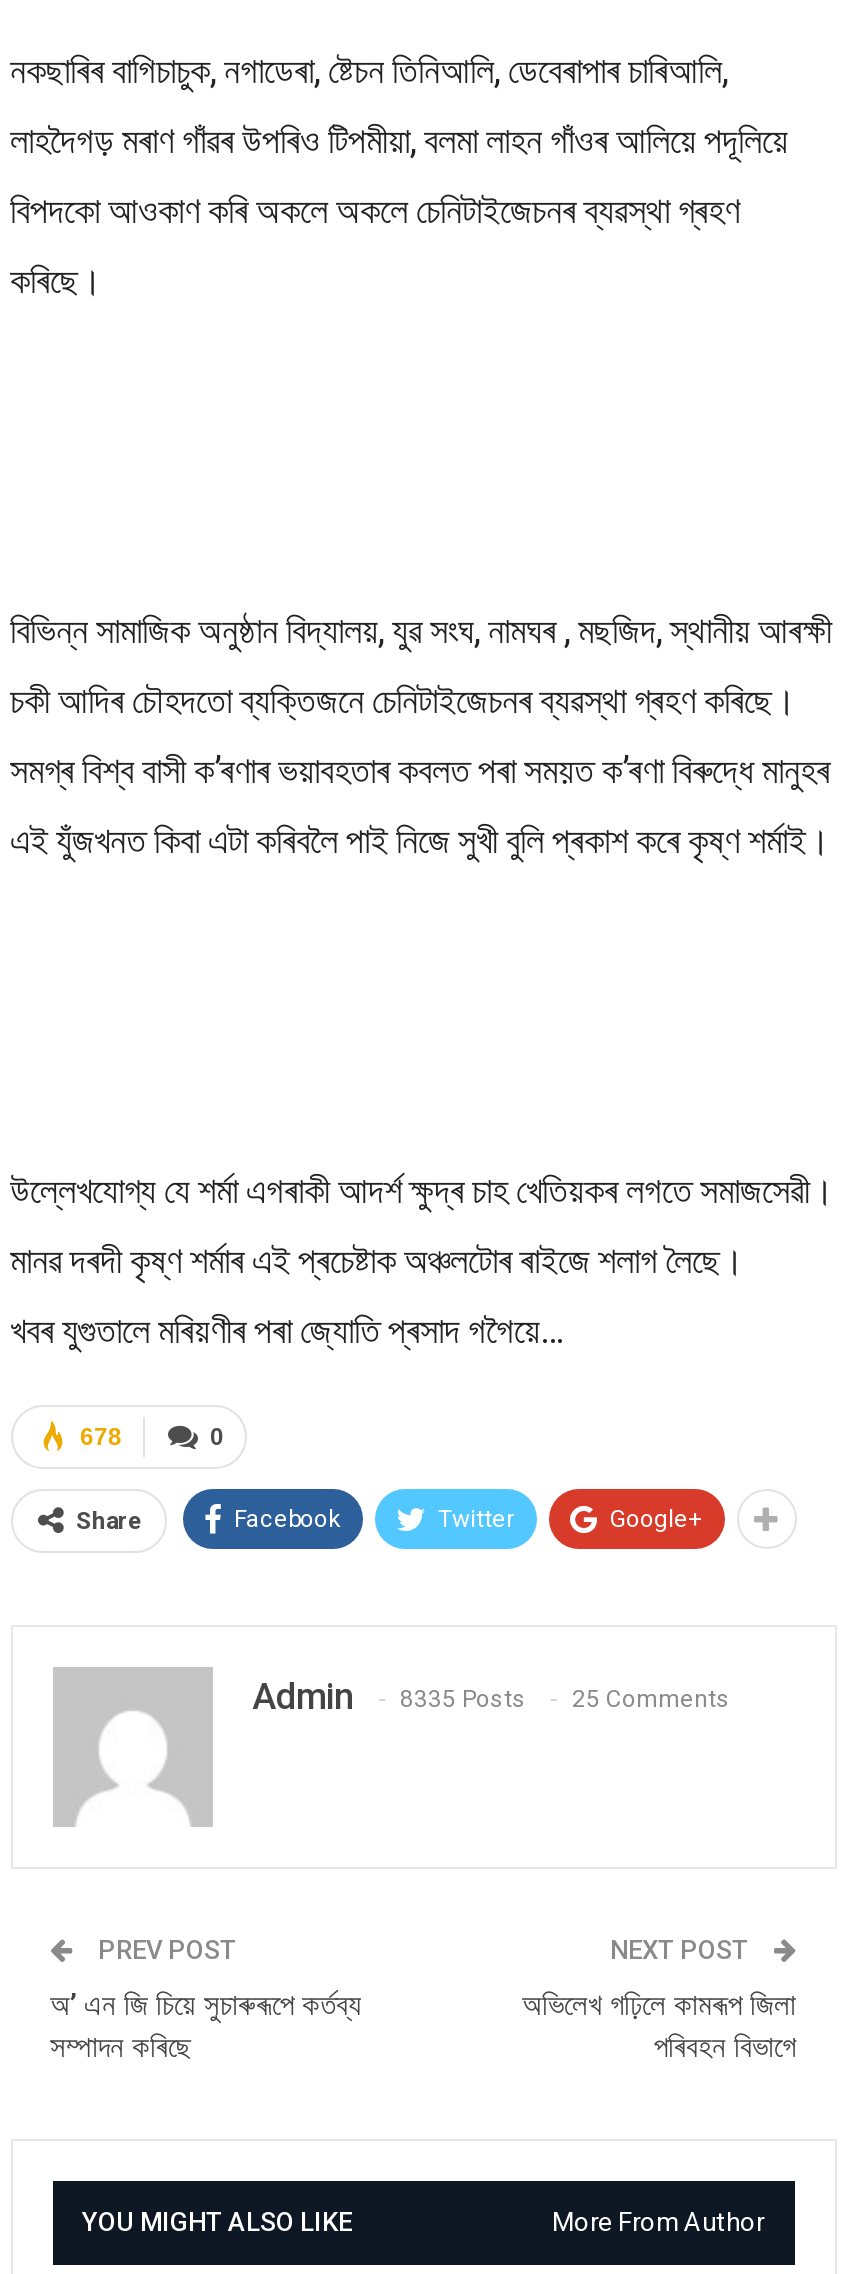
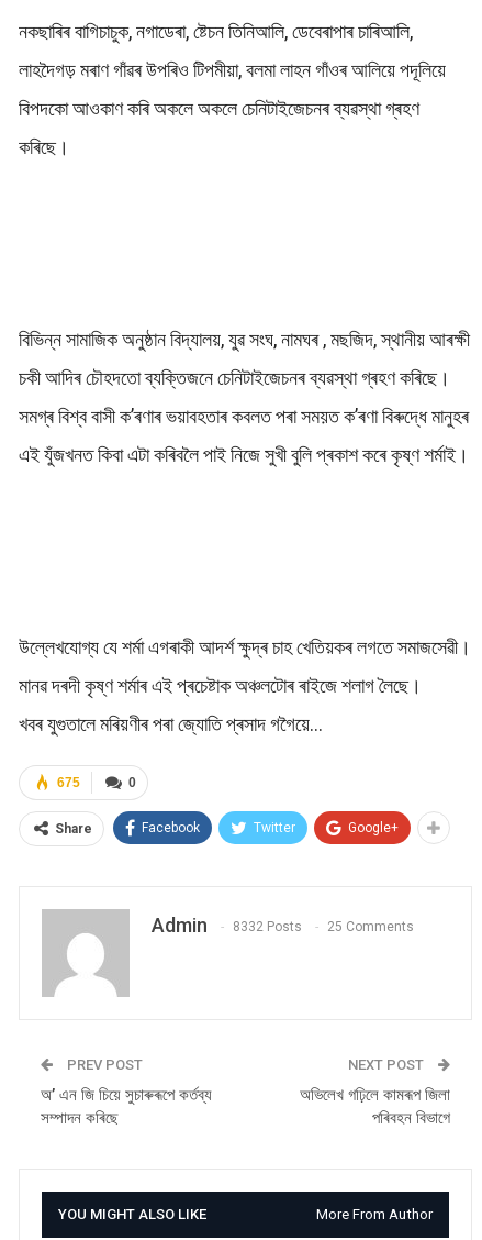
[80,1422,122,1450] 678 -> [57,774,80,790] 675
[252,1674,730,1716] Admin 8335 Posts 25 Comments -> [151,913,413,936] Admin 8332 Posts 25 Comments

